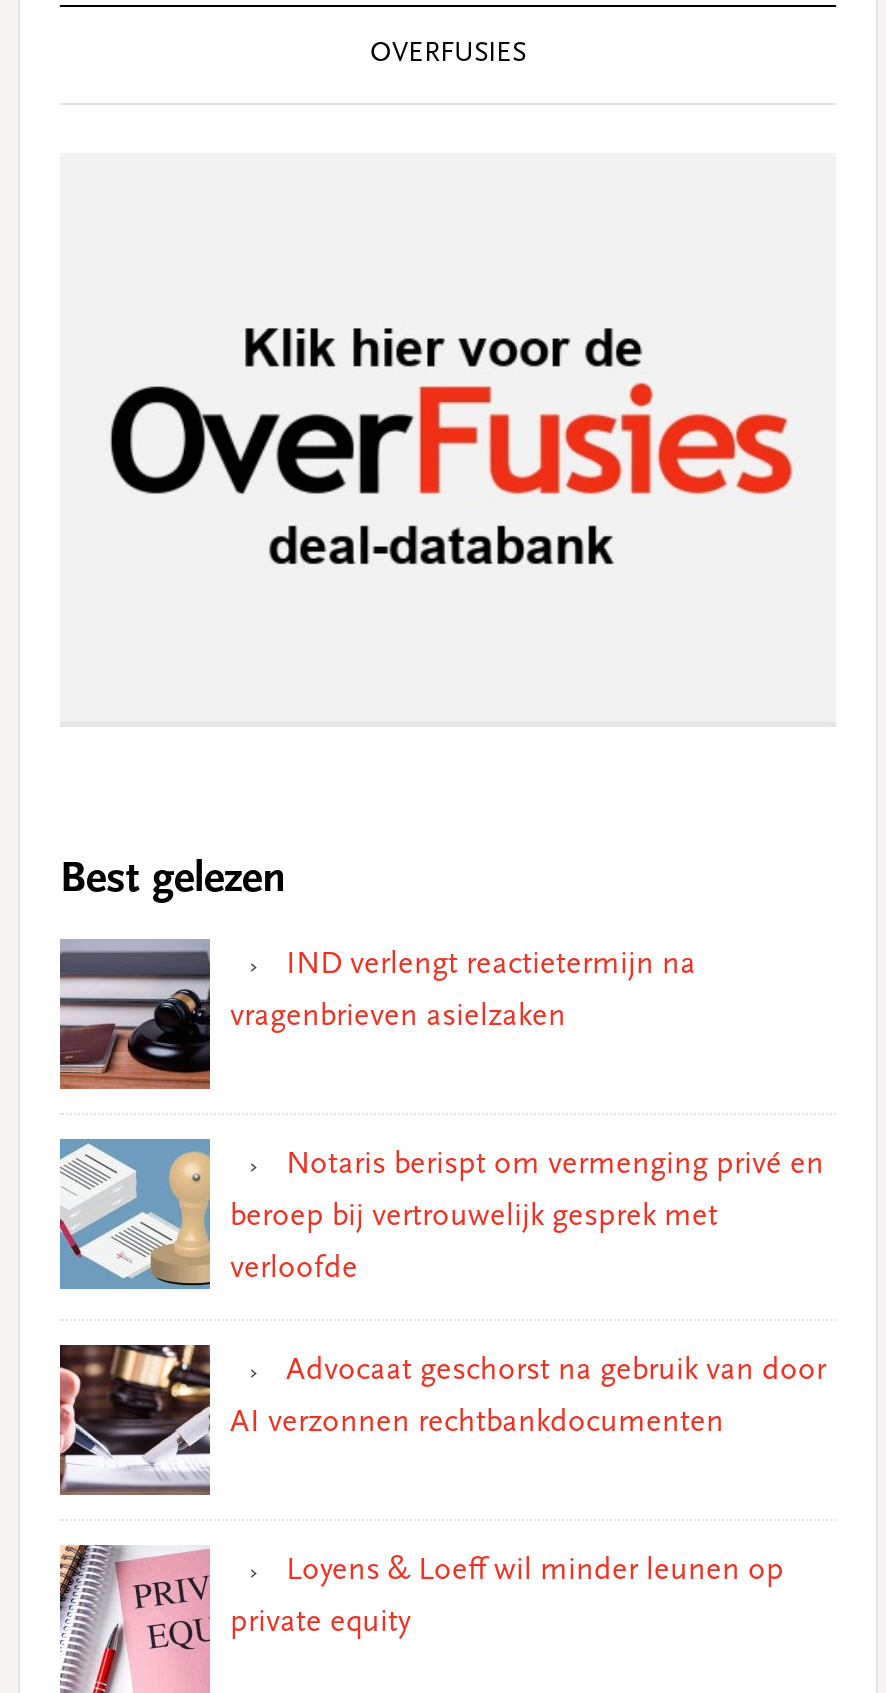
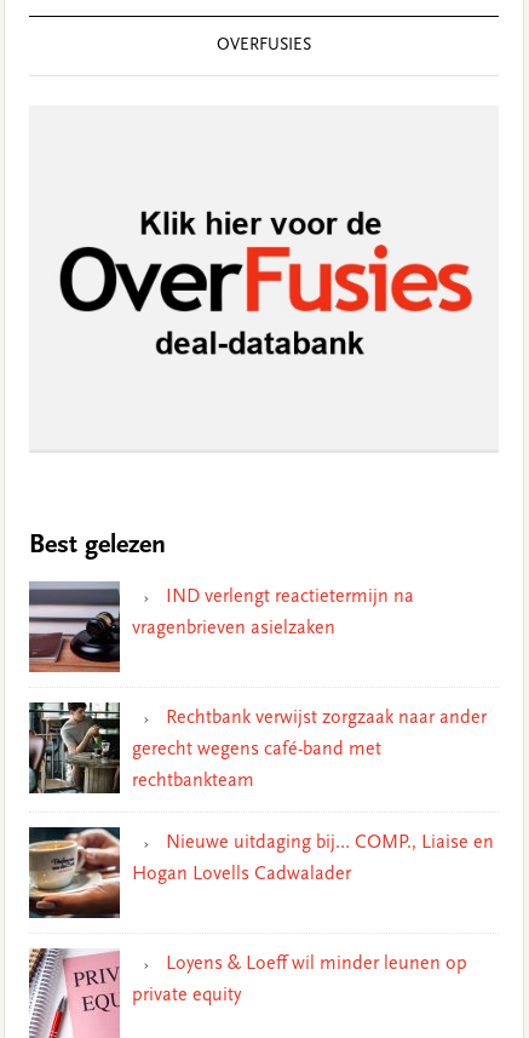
[58,1137,718,1291] [image] | beroep bij vertrouwelijk gesprek met -> [28,701,381,795] [image] | gerecht wegens café-band met
[286,1148,824,1180] Notaris berispt om vermenging privé en -> [166,708,487,728] Rechtbank verwijst zorgzaak naar ander
[230,1252,358,1284] verloofde -> [132,771,254,791] rechtbankteam
[58,1343,724,1497] [image] | AI verzonnen rechtbankdocumenten -> [28,826,351,919] [image] | Hogan Lovells Cadwalader
[286,1354,826,1386] Advocaat geschorst na gebruik van door -> [166,833,494,852] Nieuwe uitdaging bij… COMP., Liaise en

